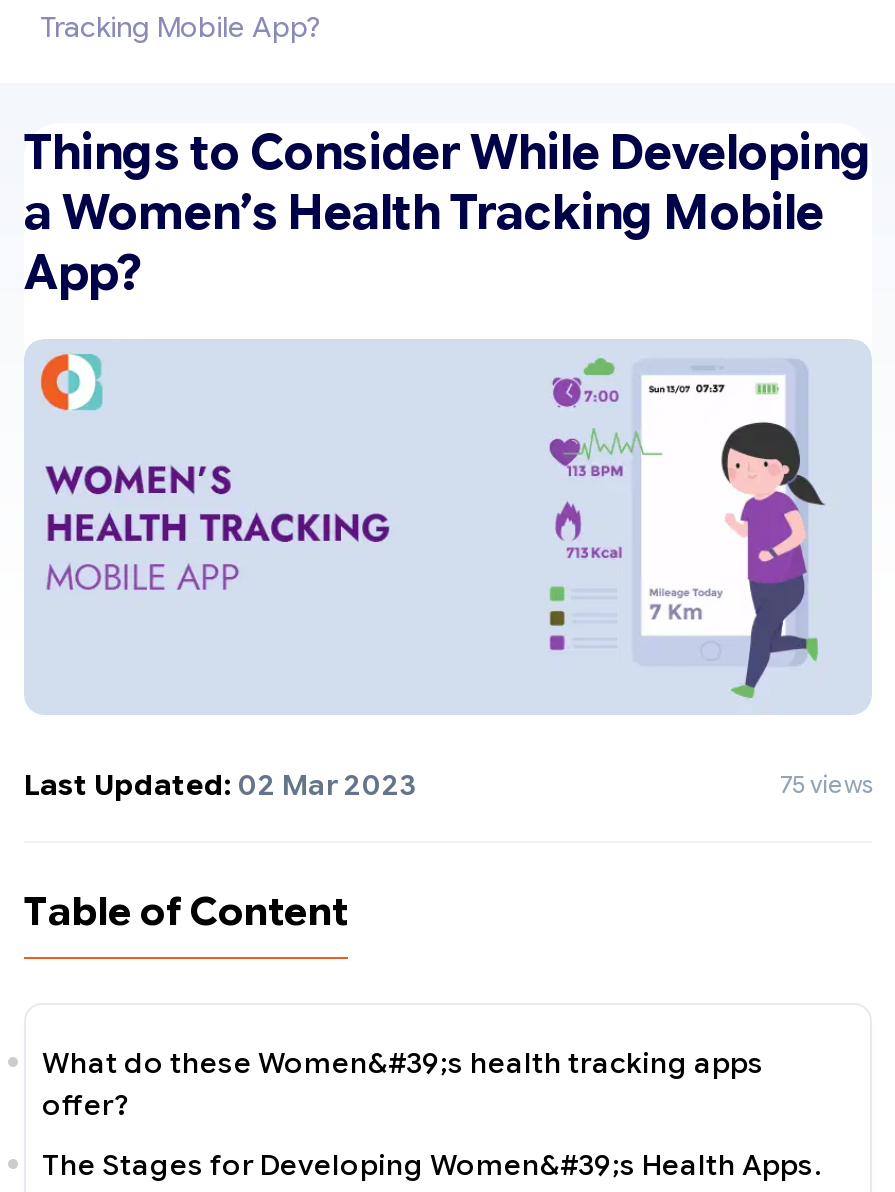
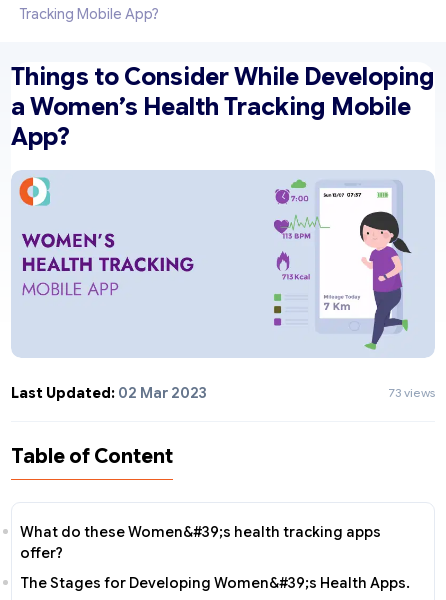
[780,770,872,798] 75 views -> [389,386,435,400] 73 views

